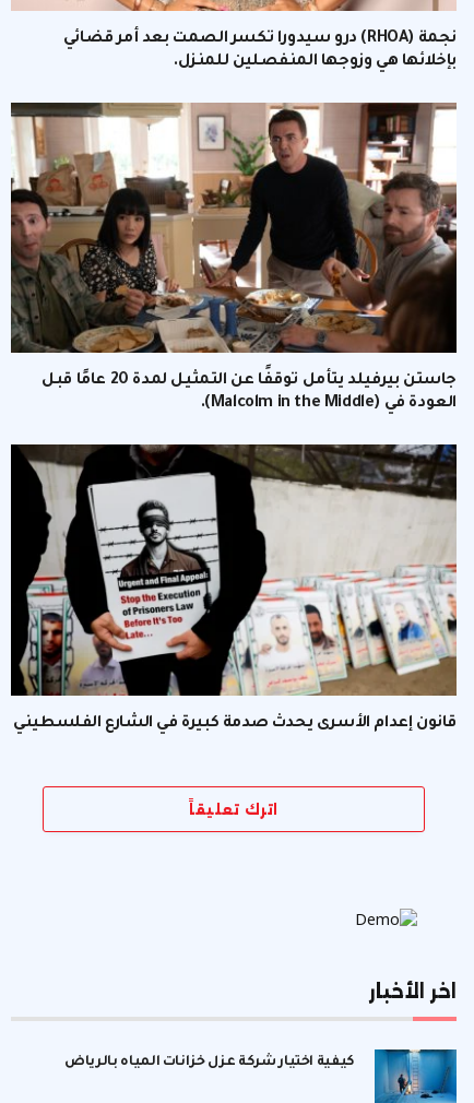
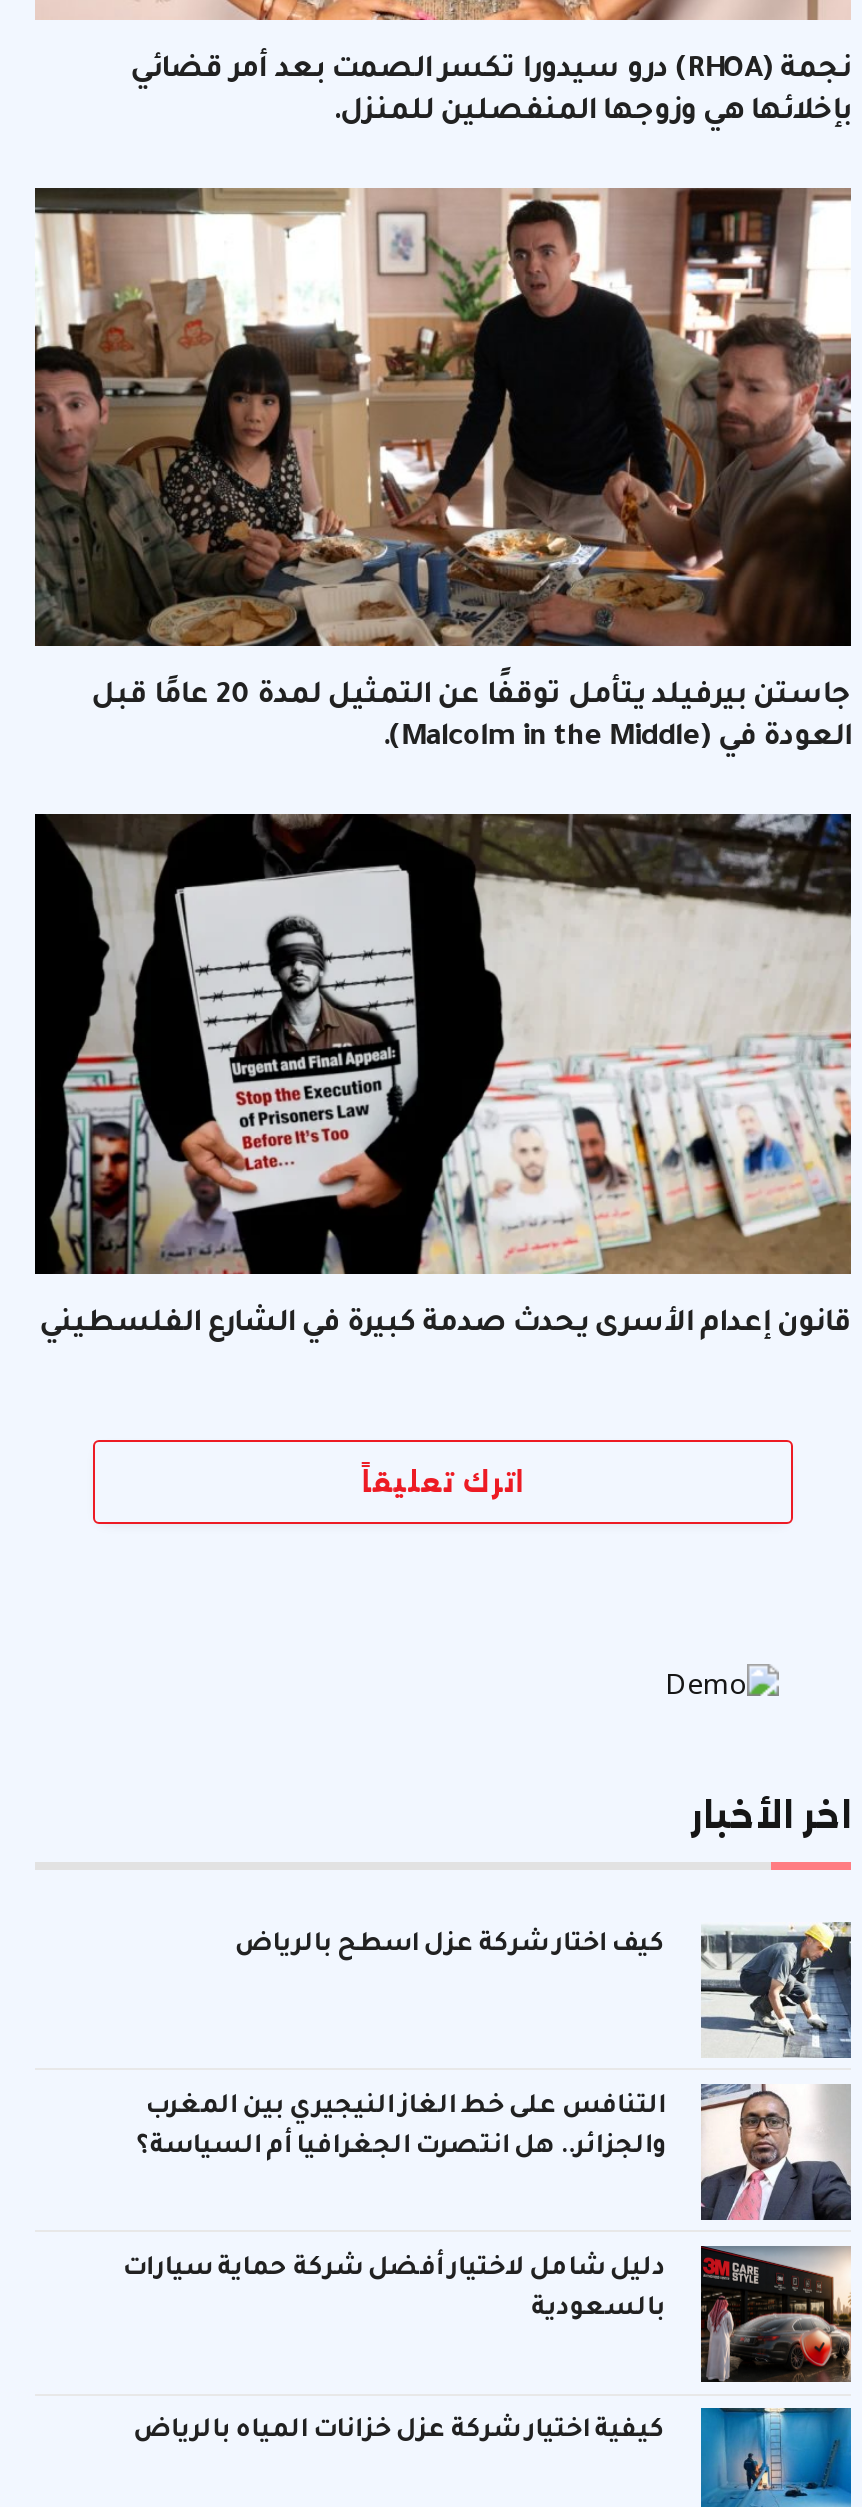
none -> [122,2244,853,2386] [image] | دليل شامل لاختيار أفضل شركة حماية سيارات | بالسعودية
none -> [136,2084,853,2224] [image] | التنافس على خط الغاز النيجيري بين المغرب | والجزائر.. هل انتصرت الجغرافيا أم السياسة؟
none -> [235,1922,853,2060] [image] | كيف اختار شركة عزل اسطح بالرياض

